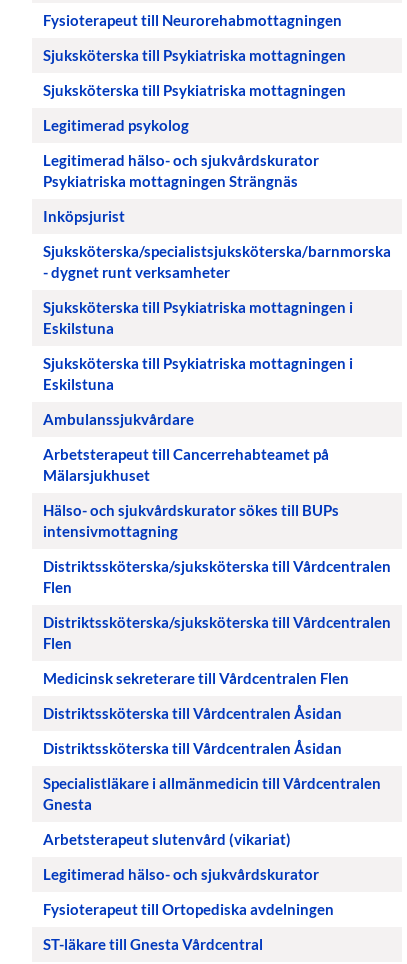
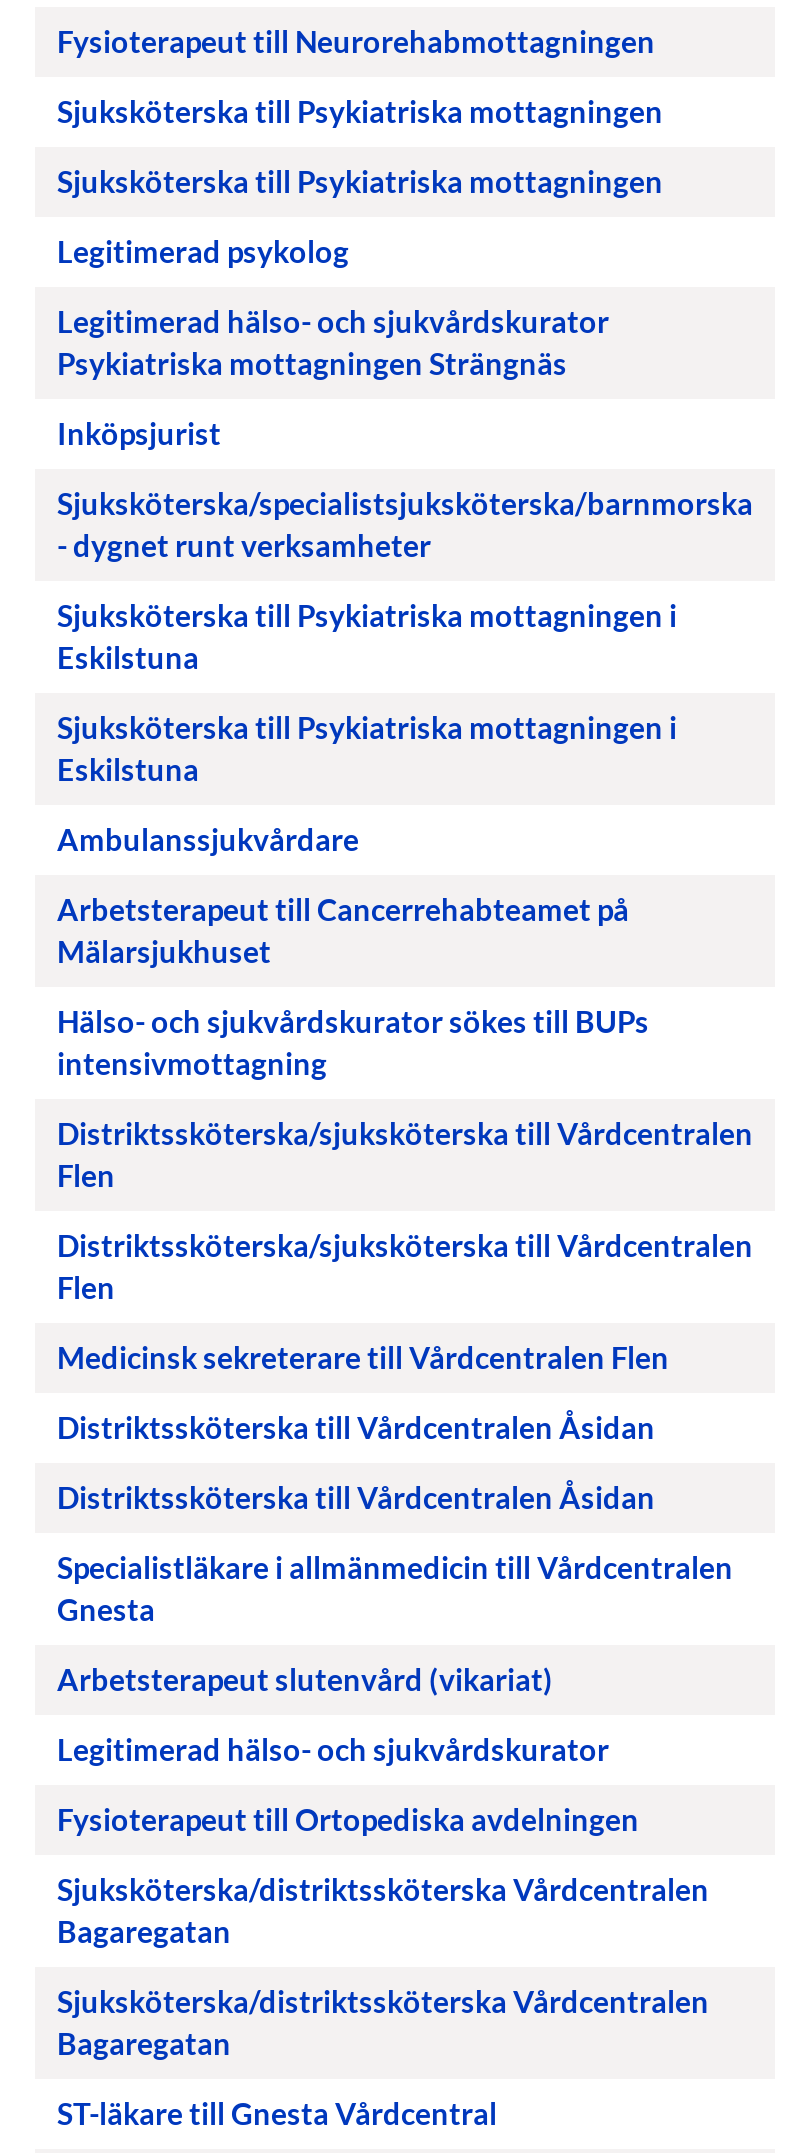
none -> [57,1871,709,2061] Sjuksköterska/distriktssköterska Vårdcentralen | Bagaregatan | Sjuksköterska/distriktssköterska Vårdcentralen | Bagaregatan

